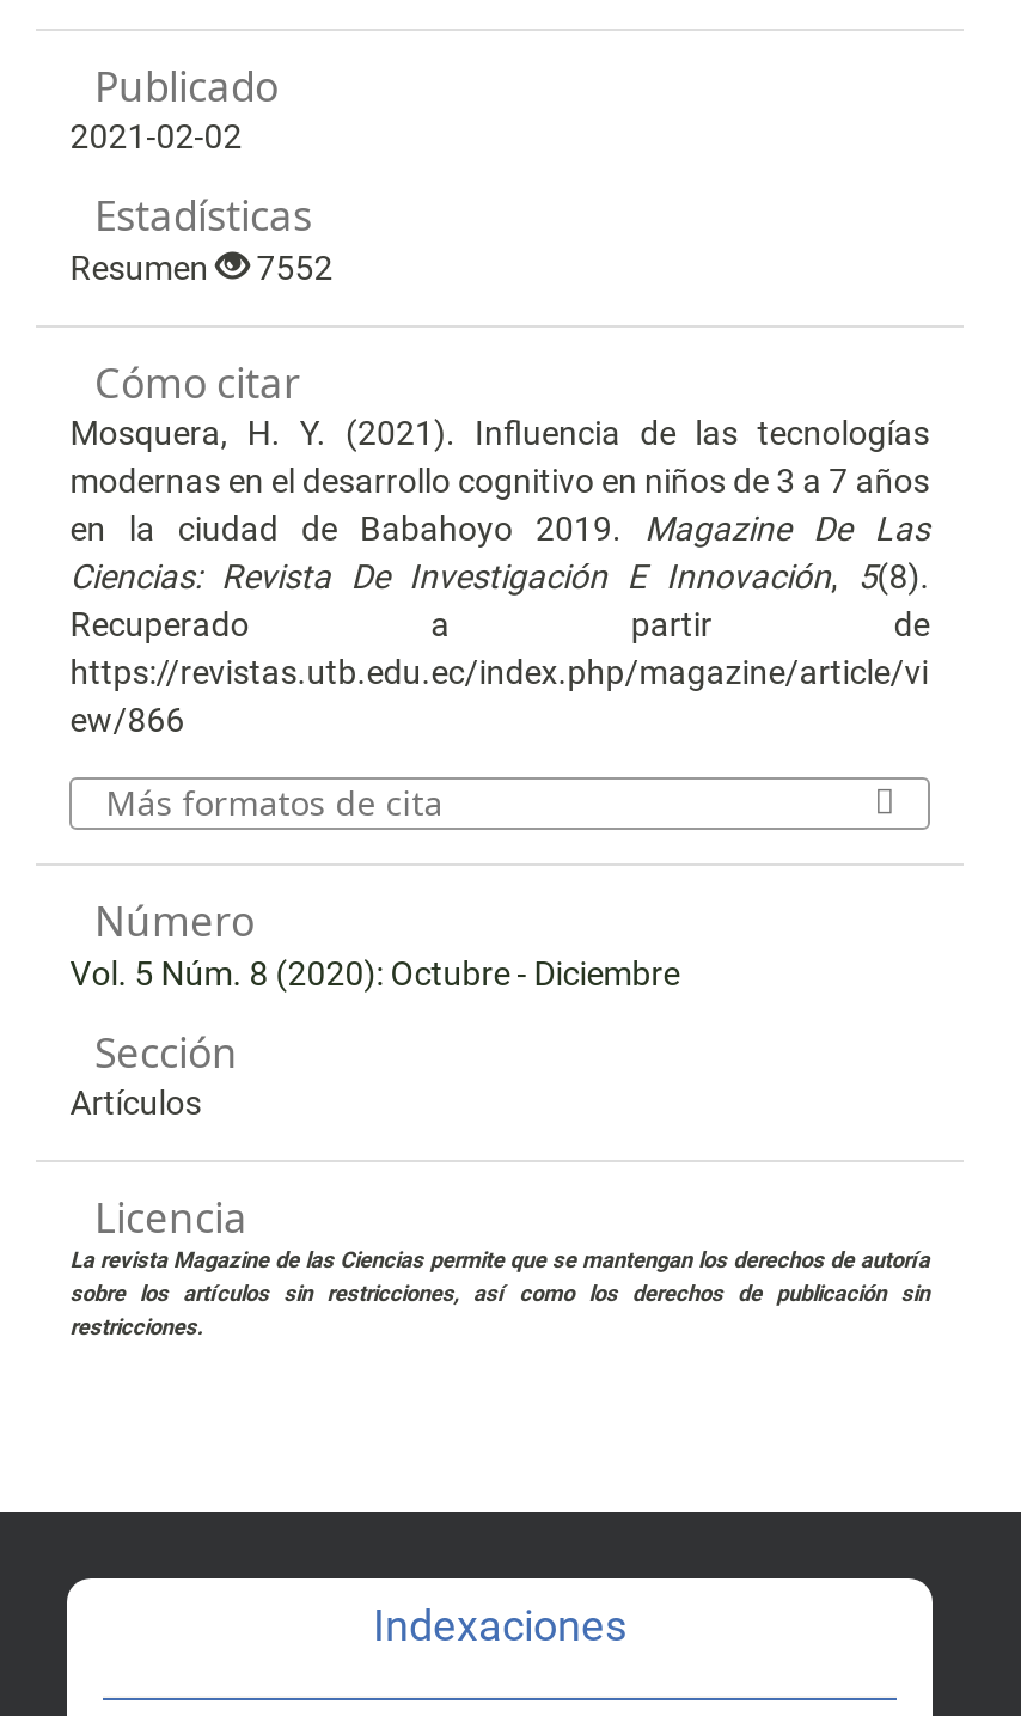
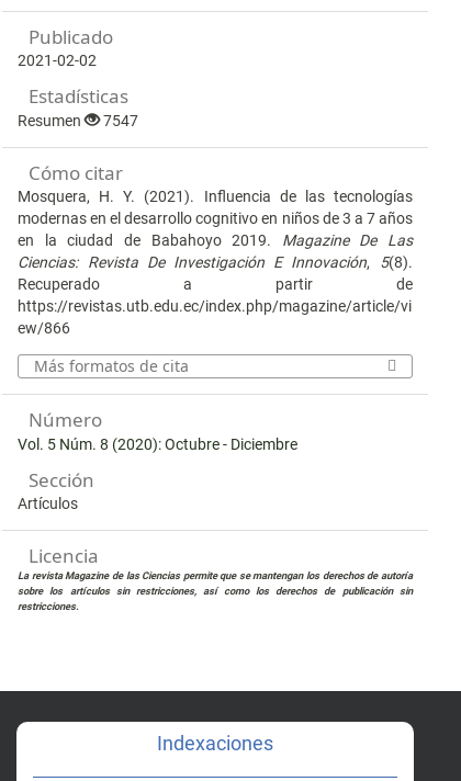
[70,248,333,286] Resumen 7552 -> [18,111,139,129] Resumen 7547

